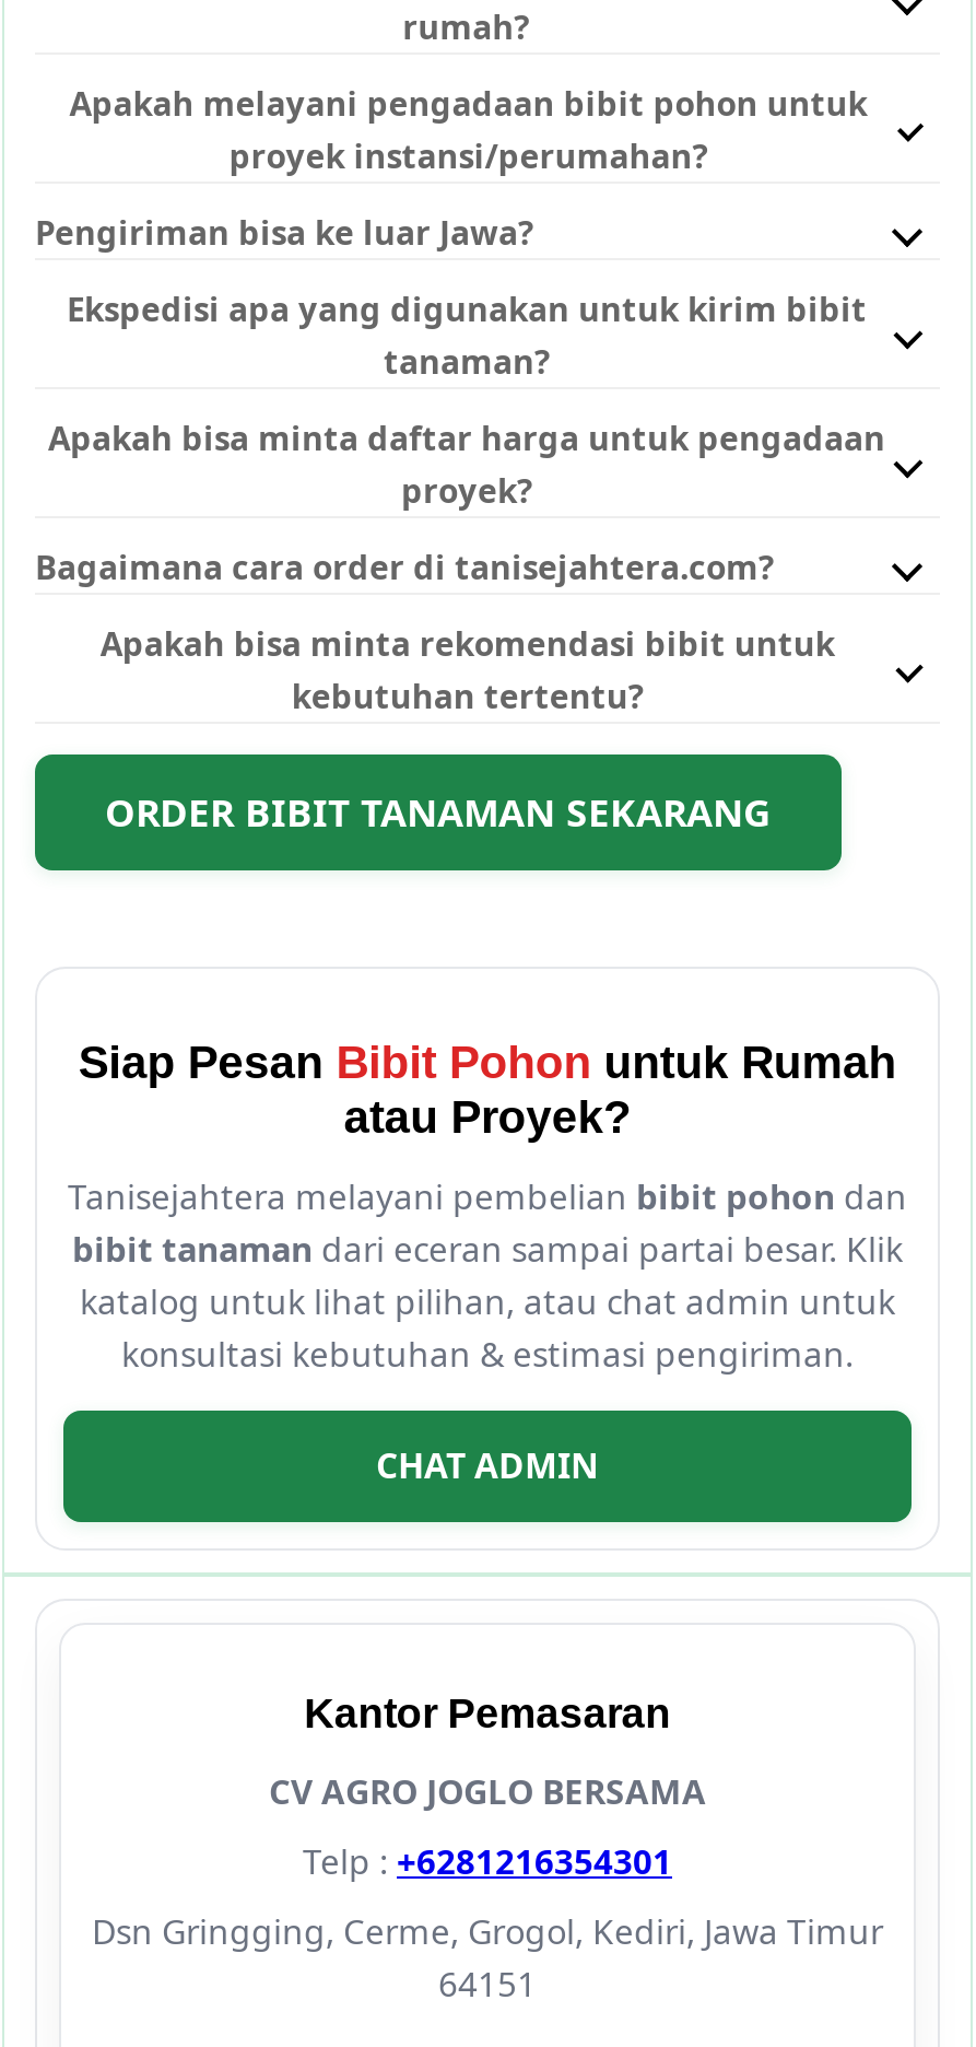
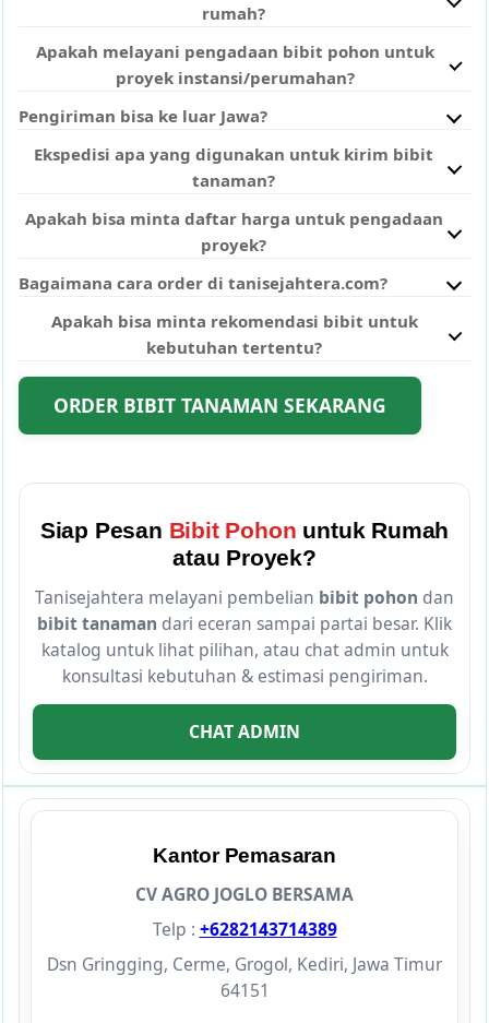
[303,1838,672,1886] Telp : +6281216354301 -> [152,917,337,941] Telp : +6282143714389

